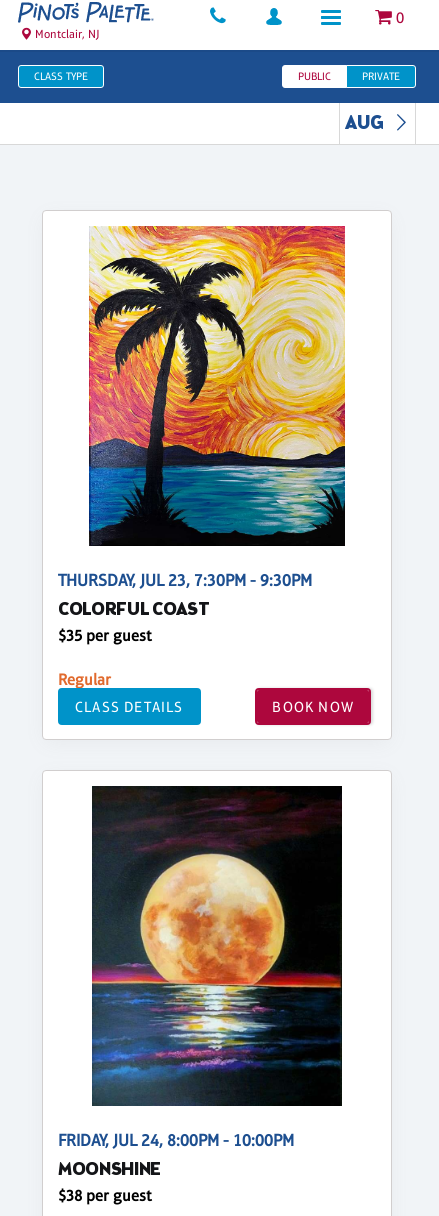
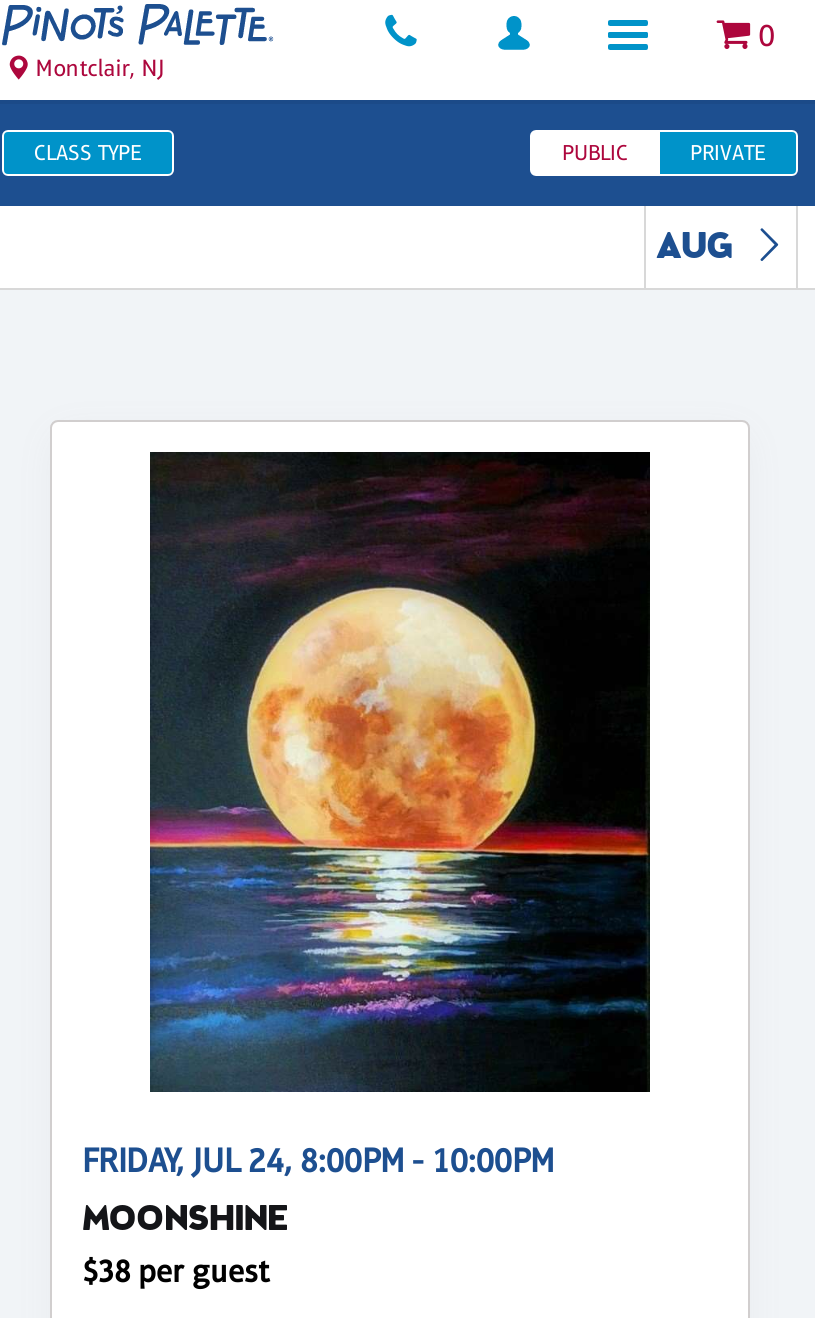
[58,225,354,714] [image] | THURSDAY, JUL 23, 7:30PM - 9:30PM | COLORFUL COAST | $35 per guest | Regular | CLASS DETAILS | BOOK NOW -> none

